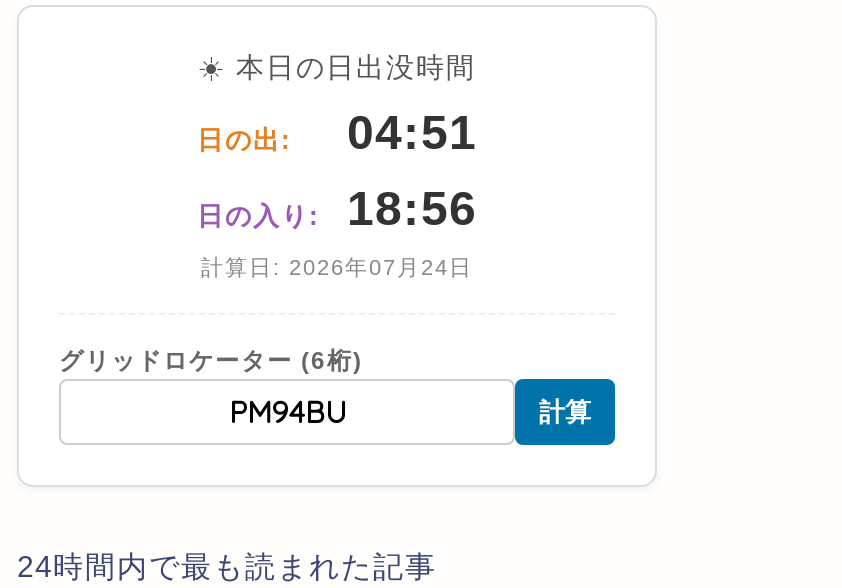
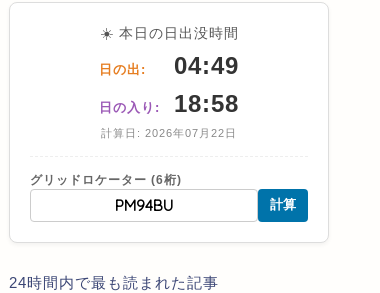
[197,105,477,159] 日の出: 04:51 -> [99,52,239,79] 日の出: 04:49
[197,181,477,235] 日の入り: 18:56 -> [99,90,239,117] 日の入り: 18:58
[201,255,473,279] 計算日: 2026年07月24日 -> [101,127,237,139] 計算日: 2026年07月22日

